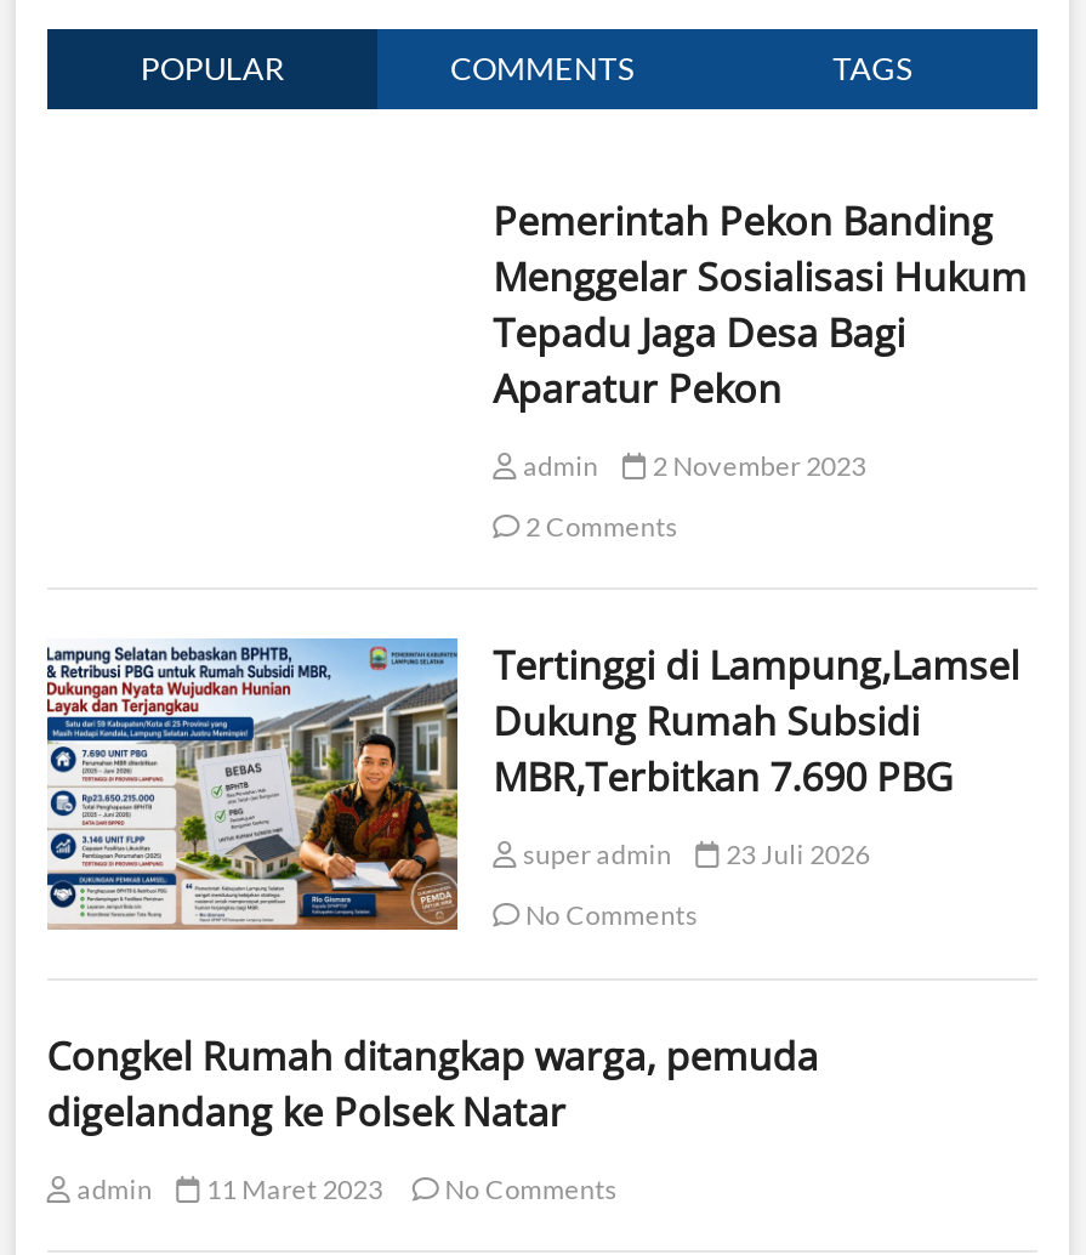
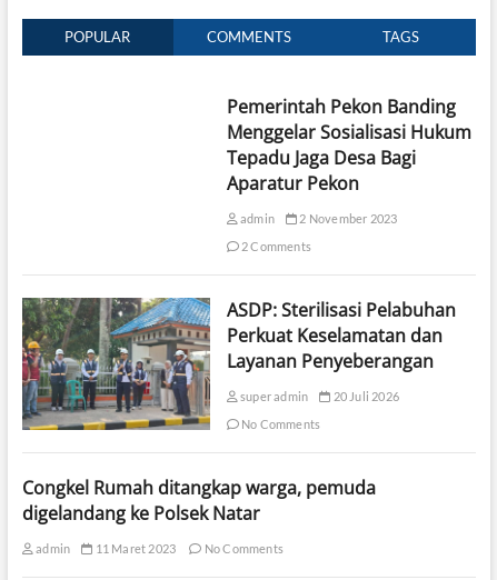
[45,637,1020,931] [image] | Tertinggi di Lampung,Lamsel | Dukung Rumah Subsidi | MBR,Terbitkan 7.690 PBG -> [21,297,455,430] [image] | ASDP: Sterilisasi Pelabuhan | Perkuat Keselamatan dan | Layanan Penyeberangan
[518,838,870,869] super admin 23 Juli 2026 -> [238,388,399,403] super admin 20 Juli 2026

